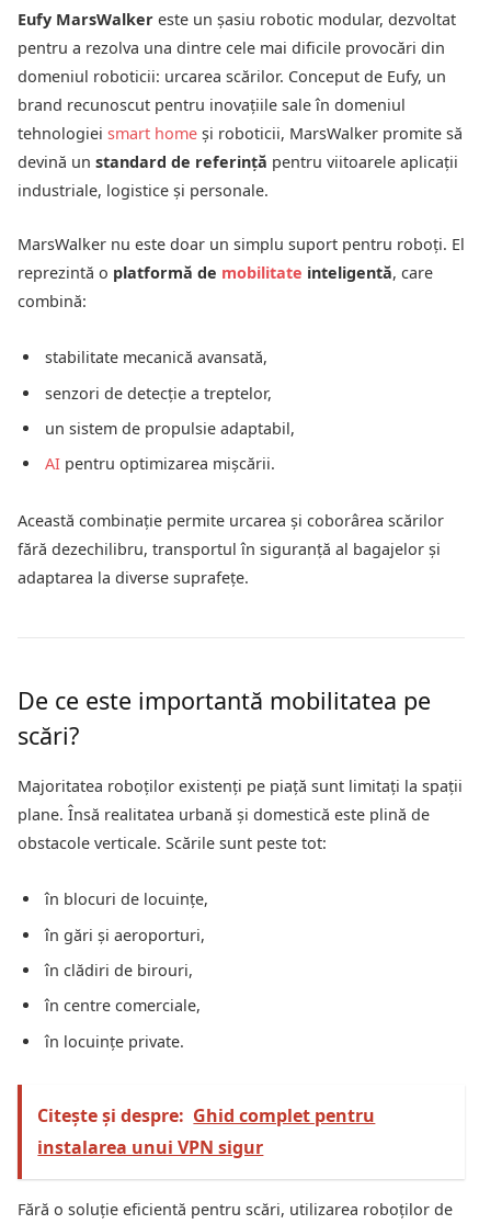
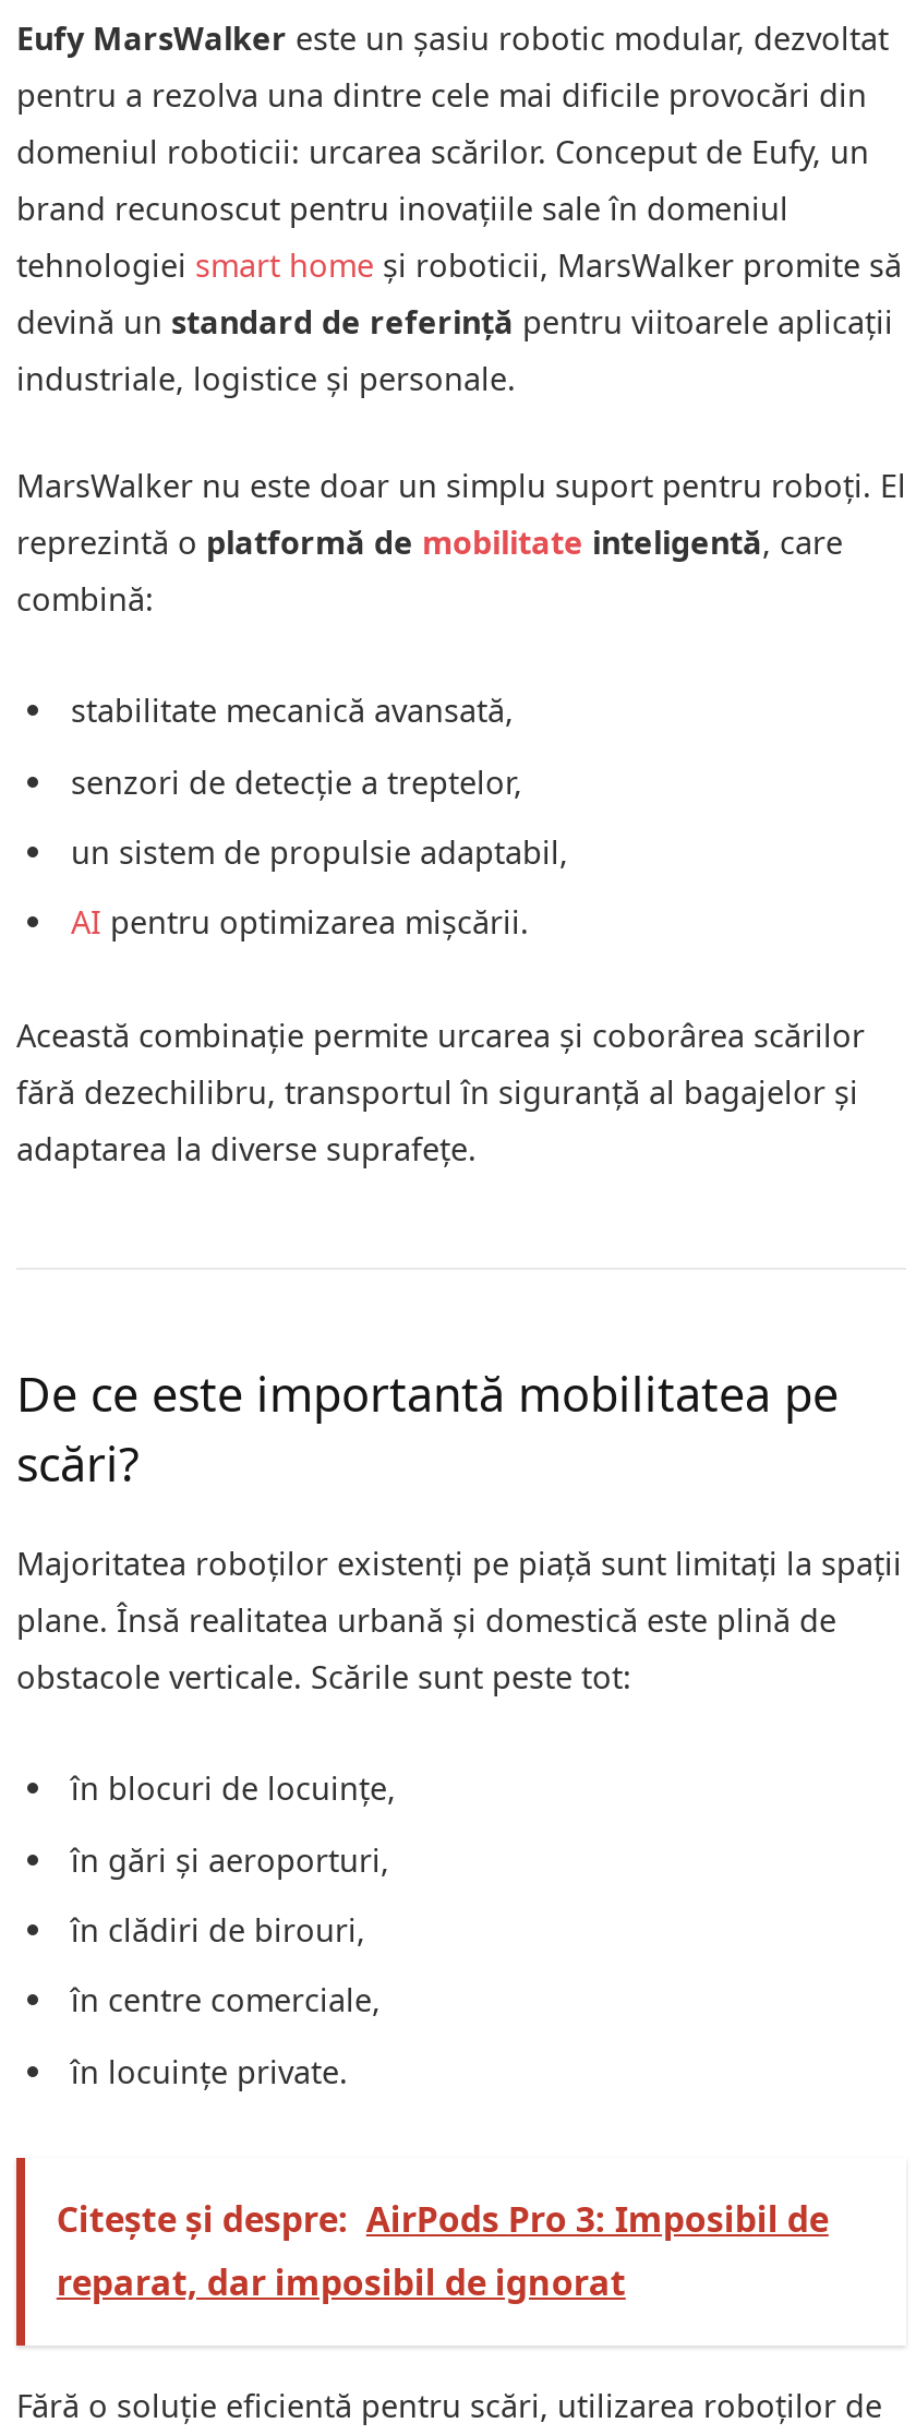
[38,1103,375,1159] Citește și despre: Ghid complet pentru | instalarea unui VPN sigur -> [56,2195,829,2306] Citește și despre: AirPods Pro 3: Imposibil de | reparat, dar imposibil de ignorat

